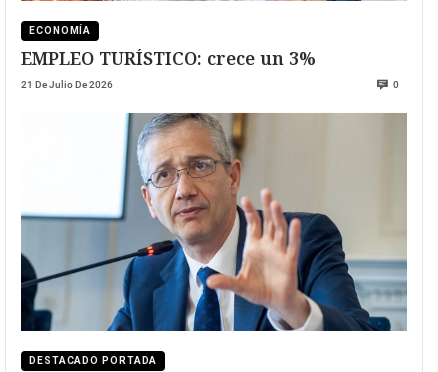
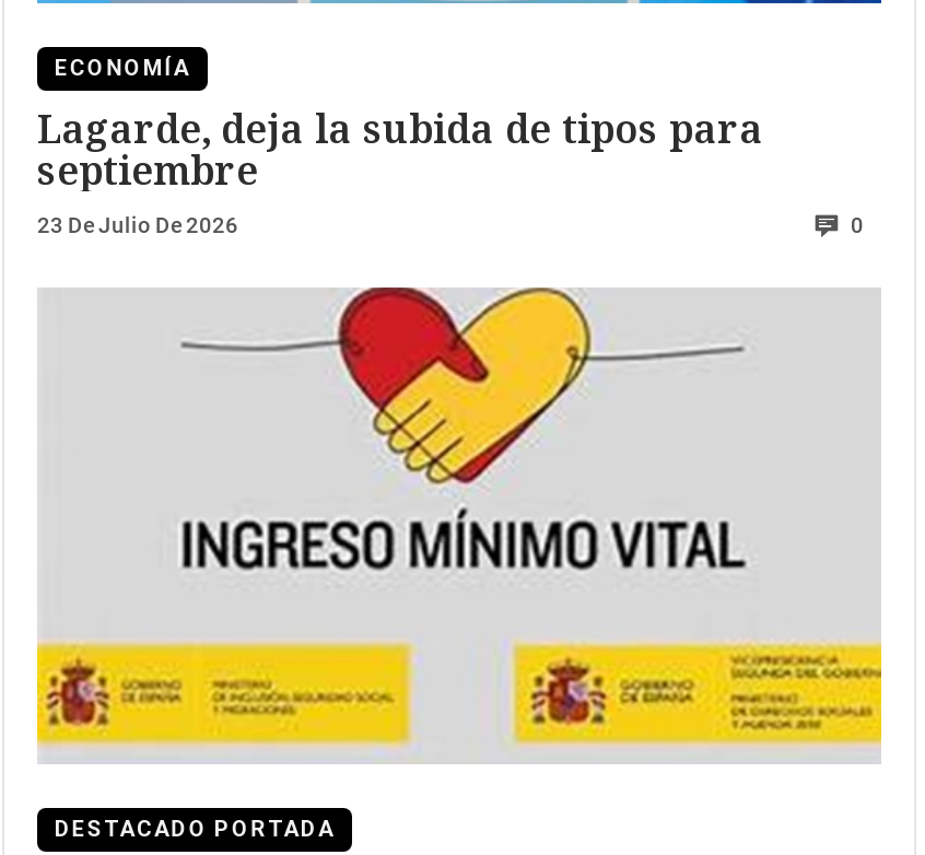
[21,46,316,89] EMPLEO TURÍSTICO: crece un 3% | 21 De Julio De 2026 -> [37,101,763,237] Lagarde, deja la subida de tipos para | septiembre | 23 De Julio De 2026
[20,112,408,332] [image] -> [35,286,883,765] [image]

